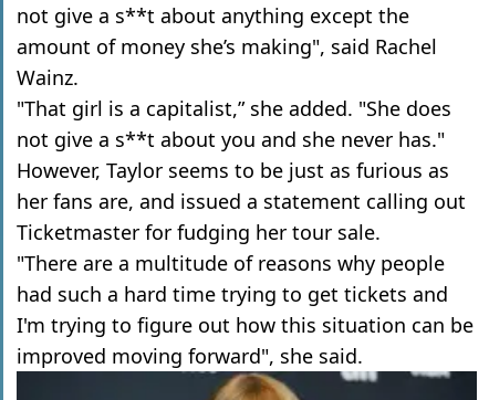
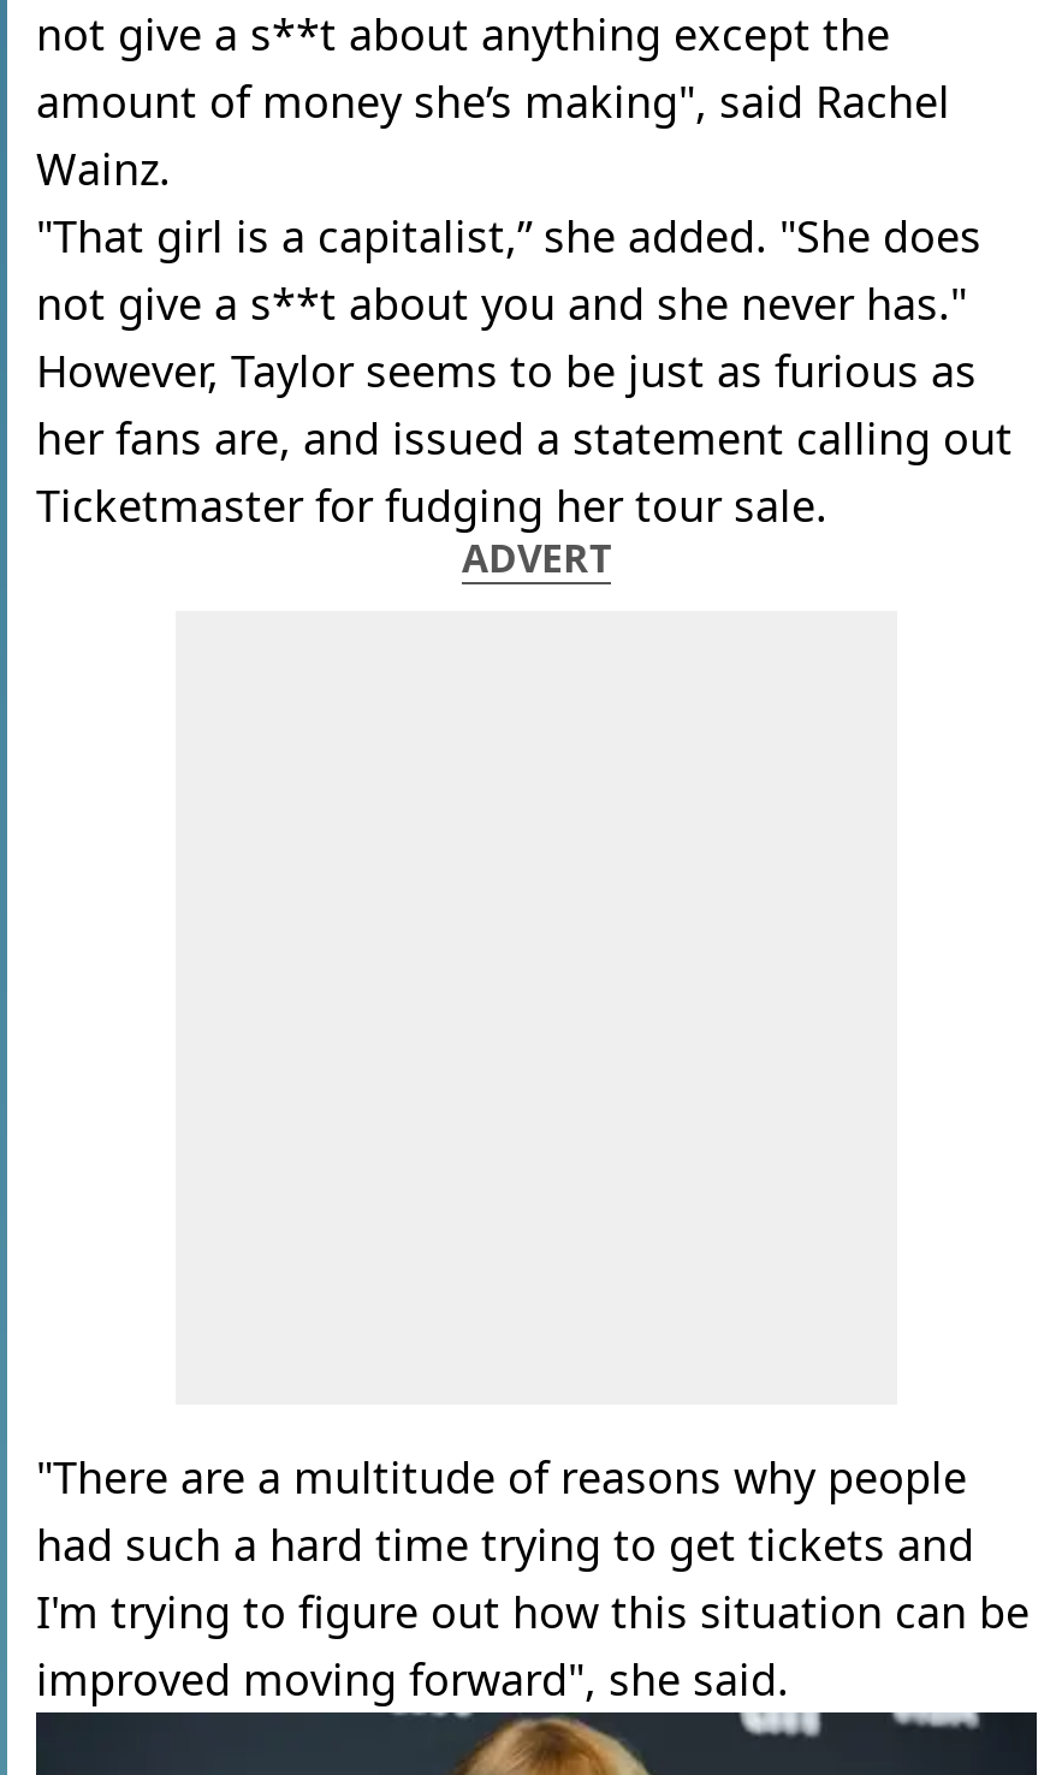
none -> [462,532,611,585] ADVERT

